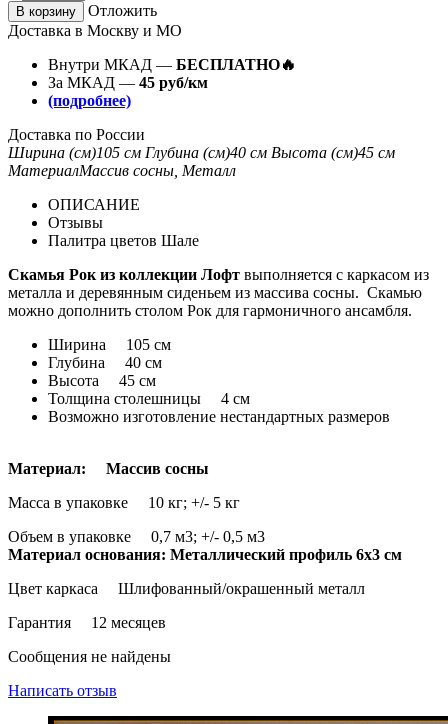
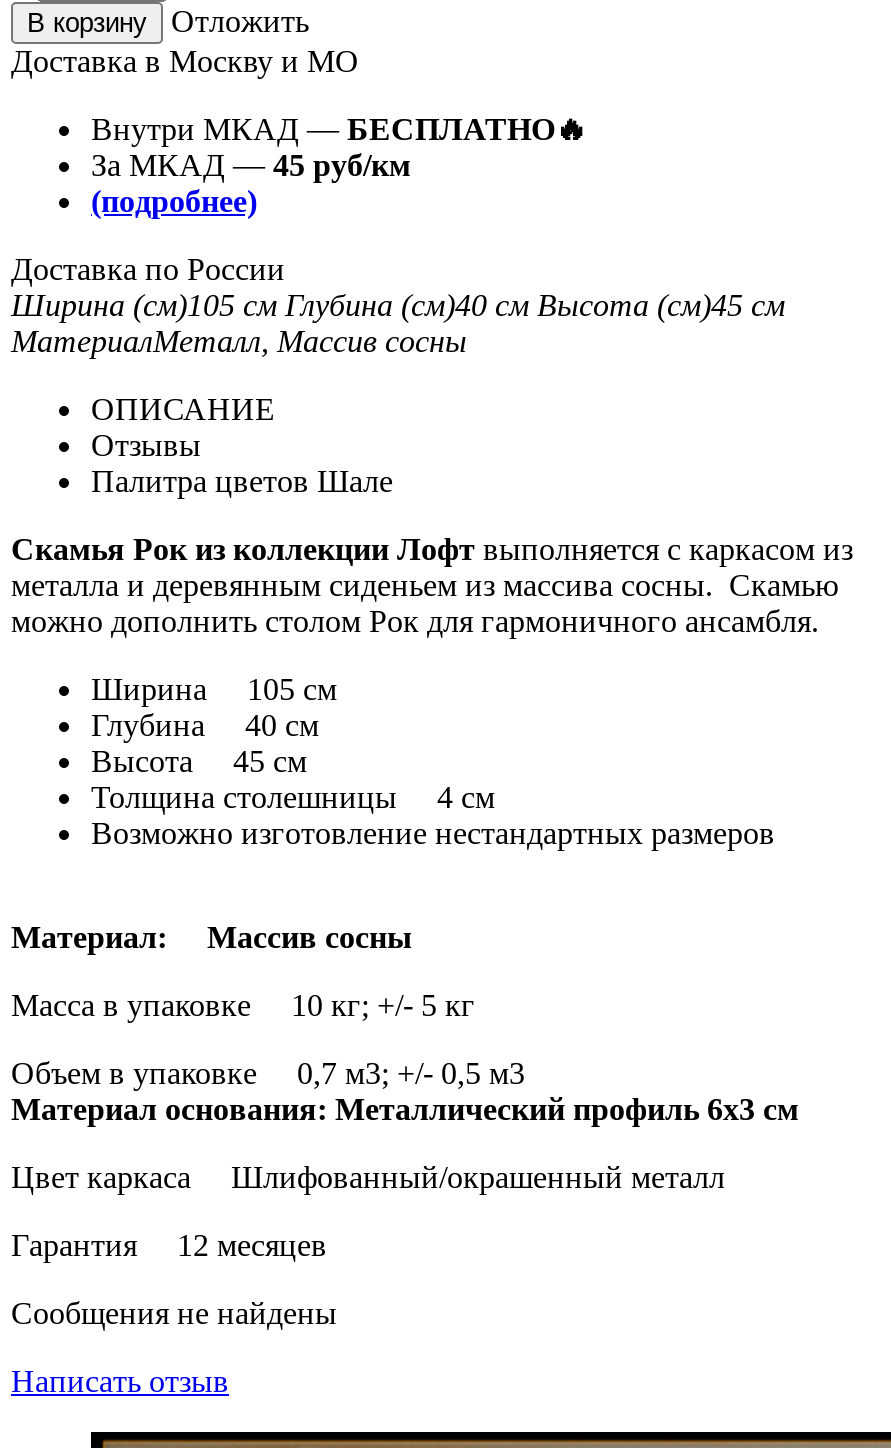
[8,162,236,179] МатериалМассив сосны, Металл -> [11,324,467,358] МатериалМеталл, Массив сосны

